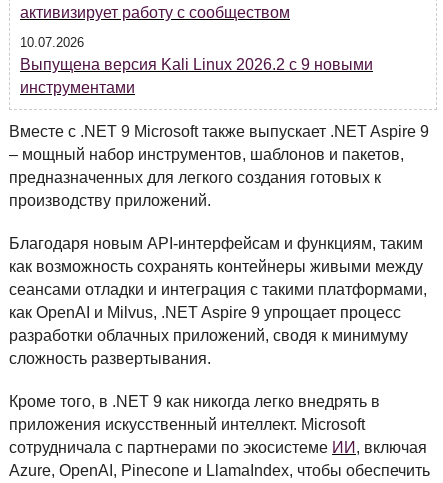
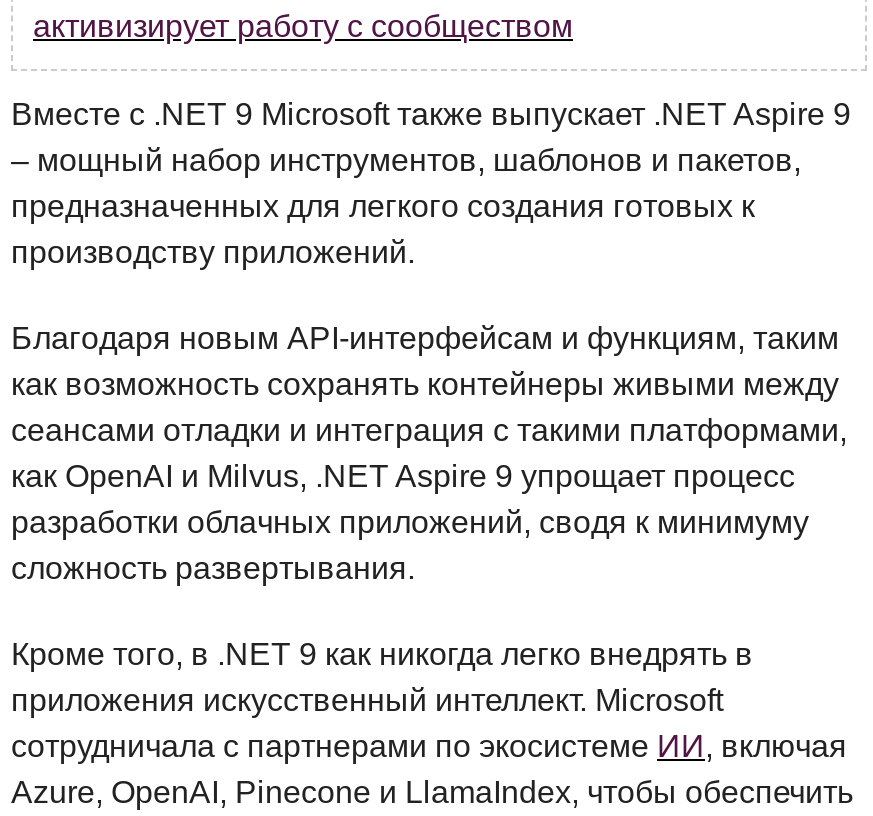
[20,36,373,96] 10.07.2026 | Выпущена версия Kali Linux 2026.2 с 9 новыми | инструментами -> none

